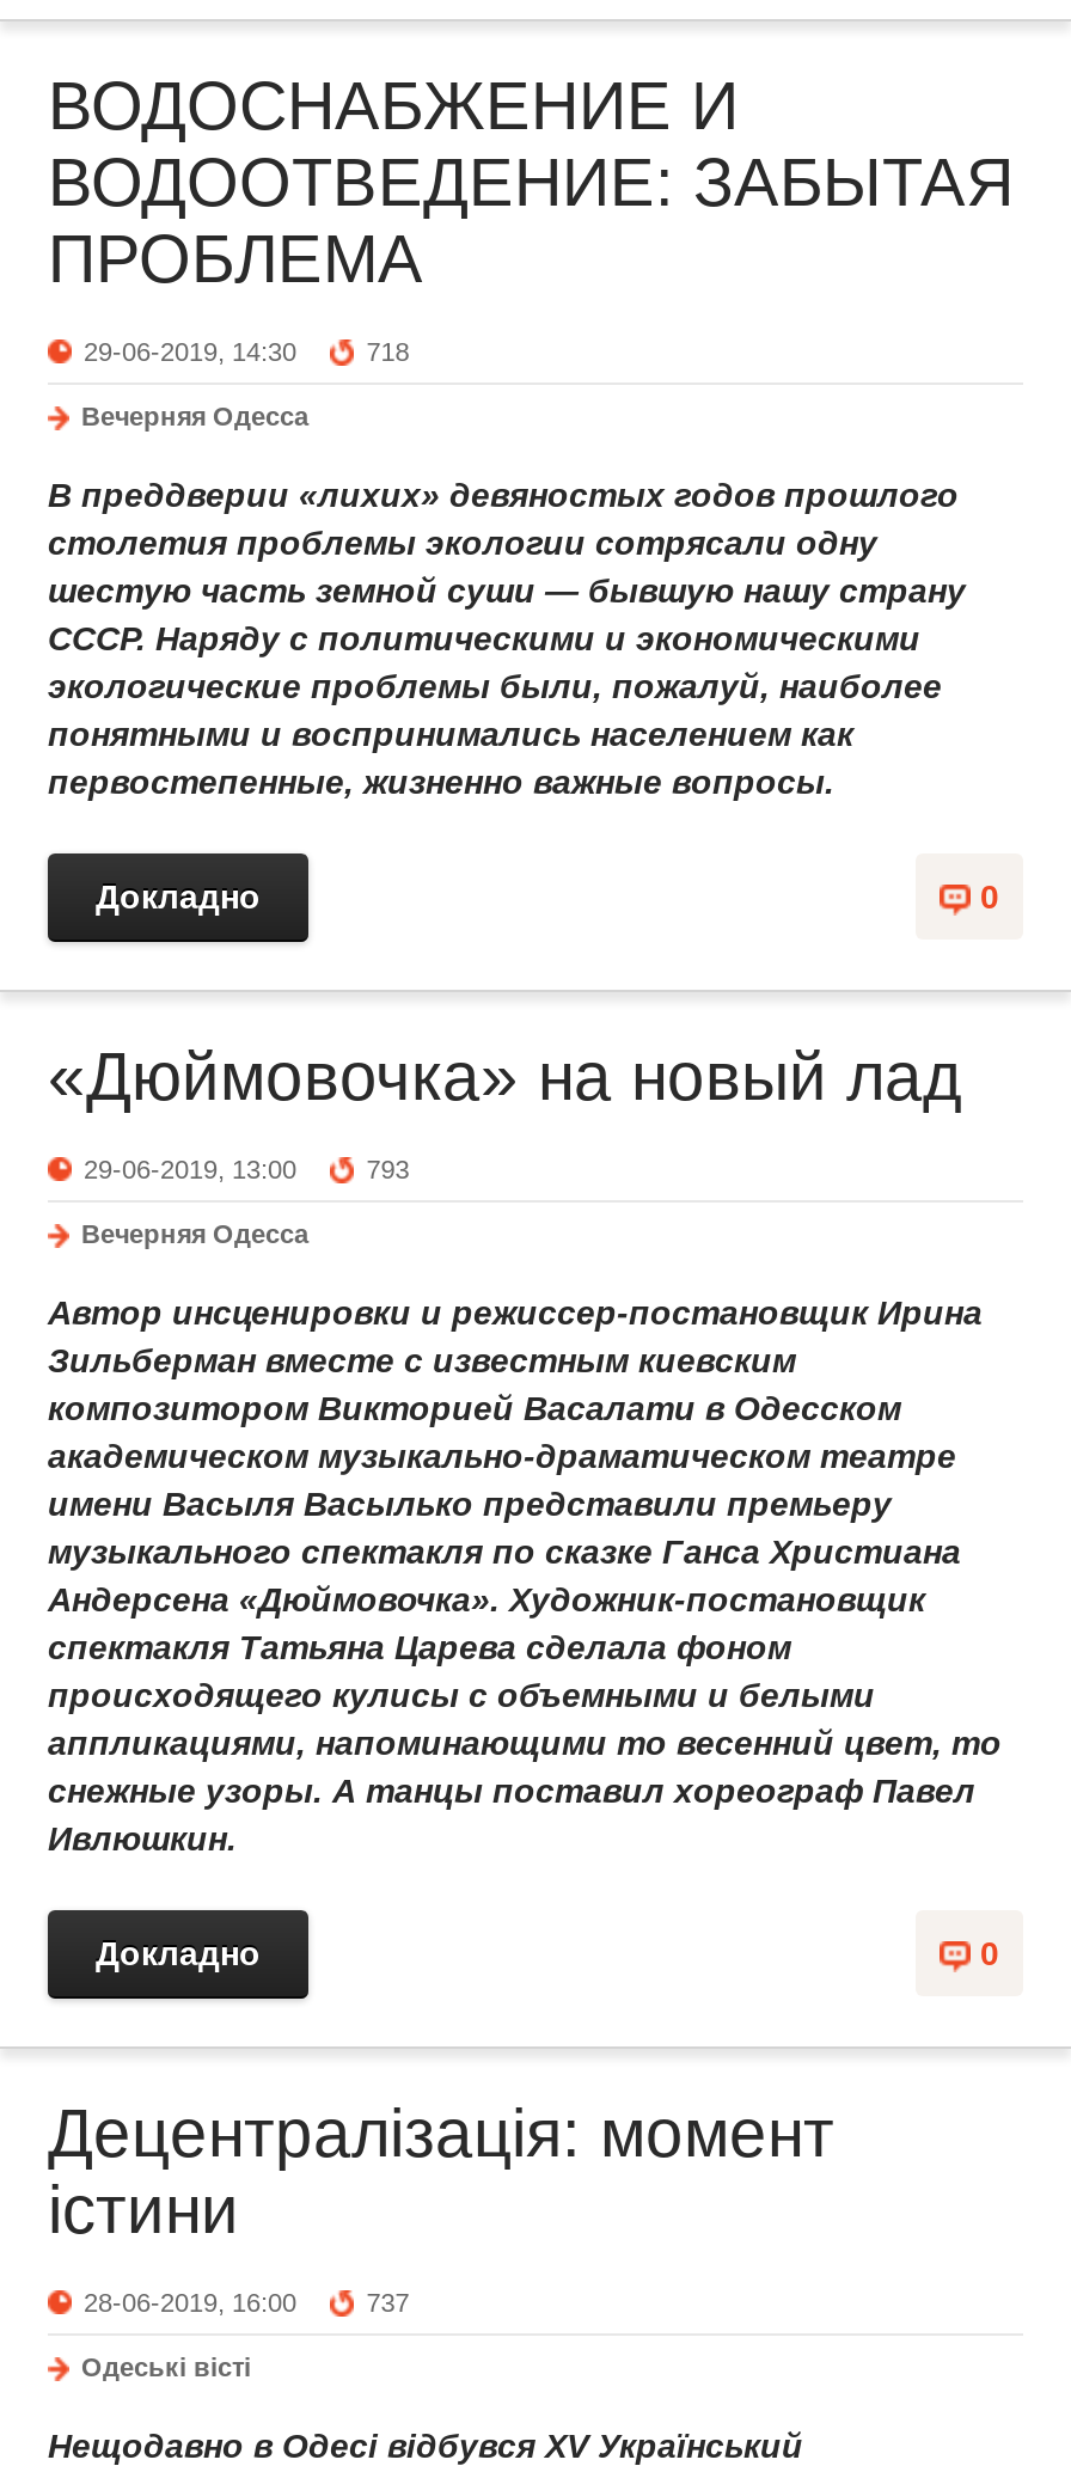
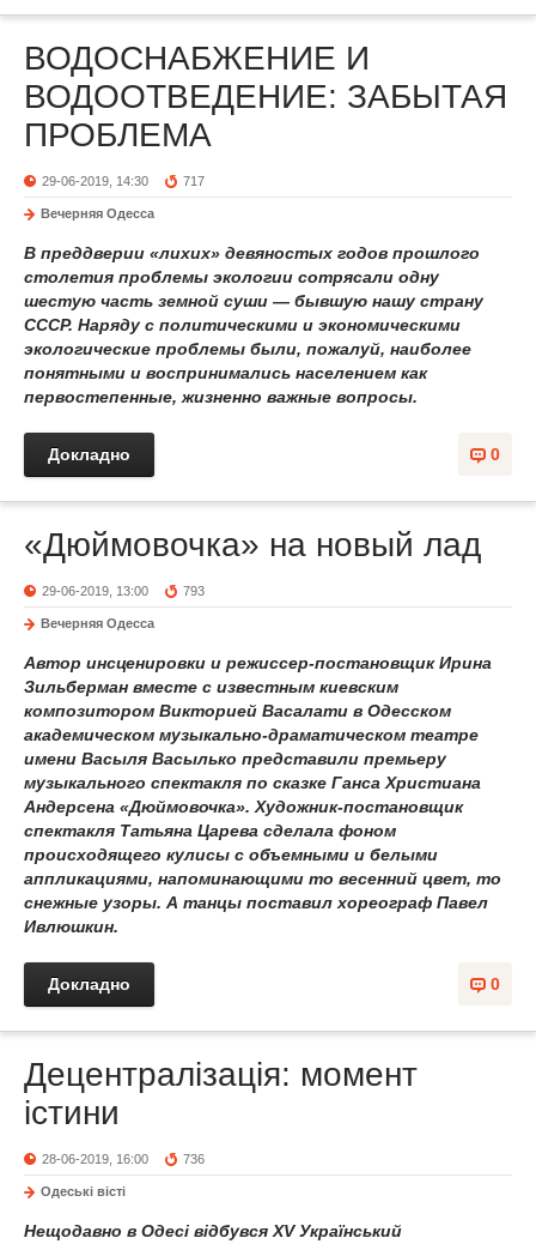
[366,337,409,366] 718 -> [183,174,205,188] 717
[366,2288,409,2317] 737 -> [183,1152,205,1166] 736

